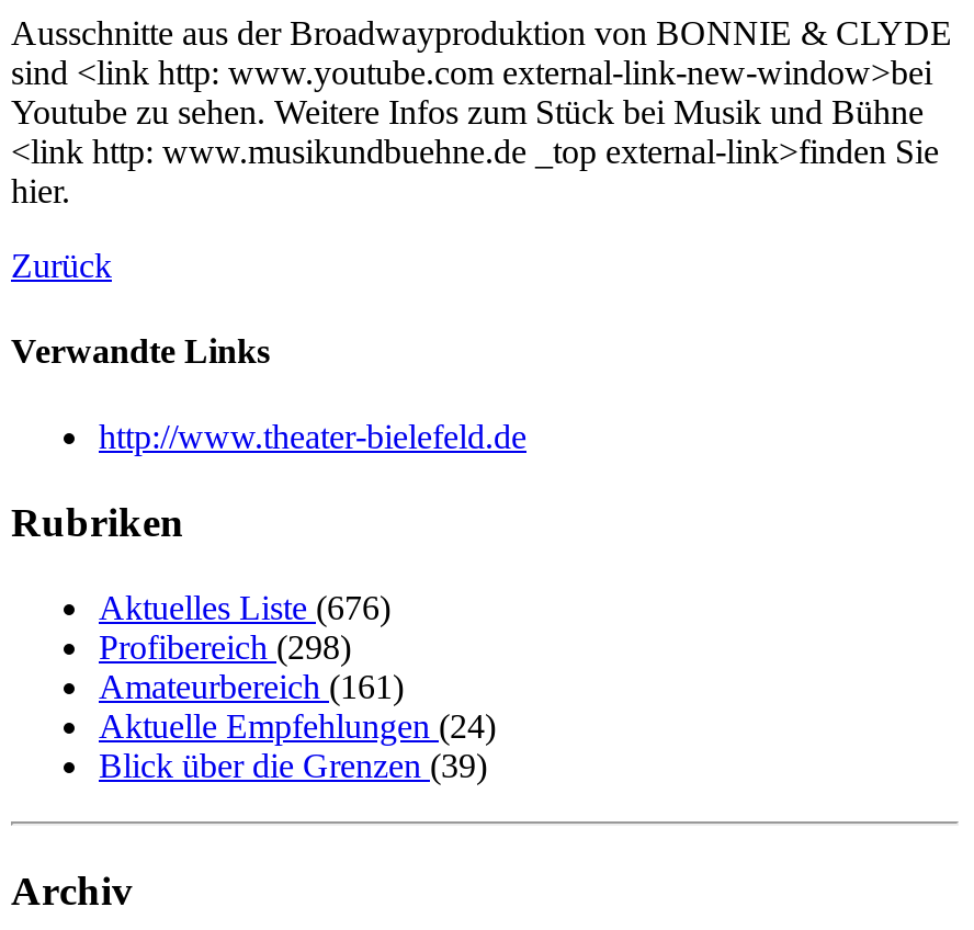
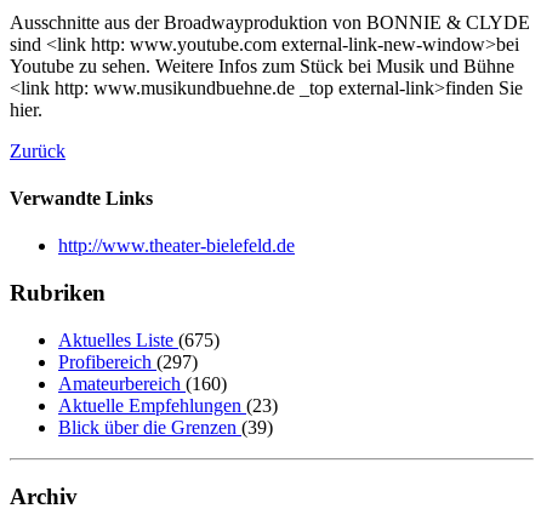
[99,588,390,626] Aktuelles Liste (676) -> [58,329,220,350] Aktuelles Liste (675)
[99,628,351,665] Profibereich (298) -> [58,351,198,372] Profibereich (297)
[99,667,404,705] Amateurbereich (161) -> [58,373,227,394] Amateurbereich (160)
[99,707,496,744] Aktuelle Empfehlungen (24) -> [58,395,278,416] Aktuelle Empfehlungen (23)

